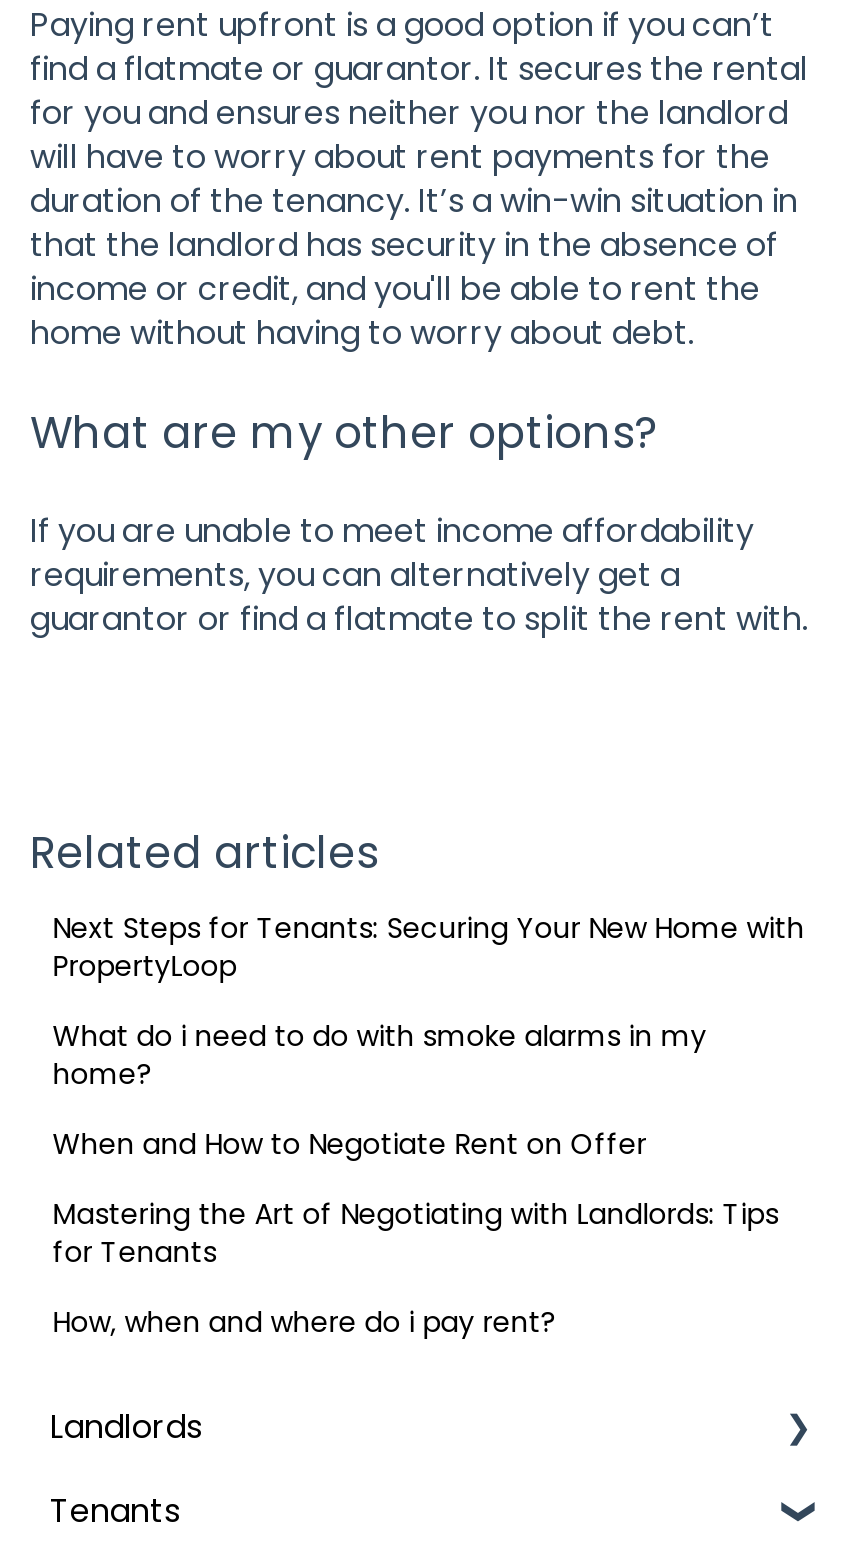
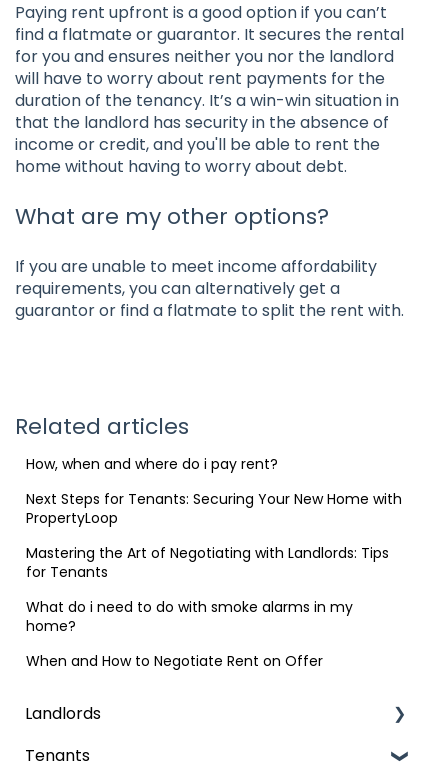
moved [52,908,804,986] -> [26,489,402,528]: Next Steps for Tenants: Securing Your New Home with | PropertyLoop
moved [52,1016,706,1164] -> [26,597,353,671]: What do i need to do with smoke alarms in my | home? | When and How to Negotiate Rent on Offer
moved [52,1194,778,1272] -> [26,543,389,582]: Mastering the Art of Negotiating with Landlords: Tips | for Tenants
moved [52,1302,556,1342] -> [26,454,278,474]: How, when and where do i pay rent?

